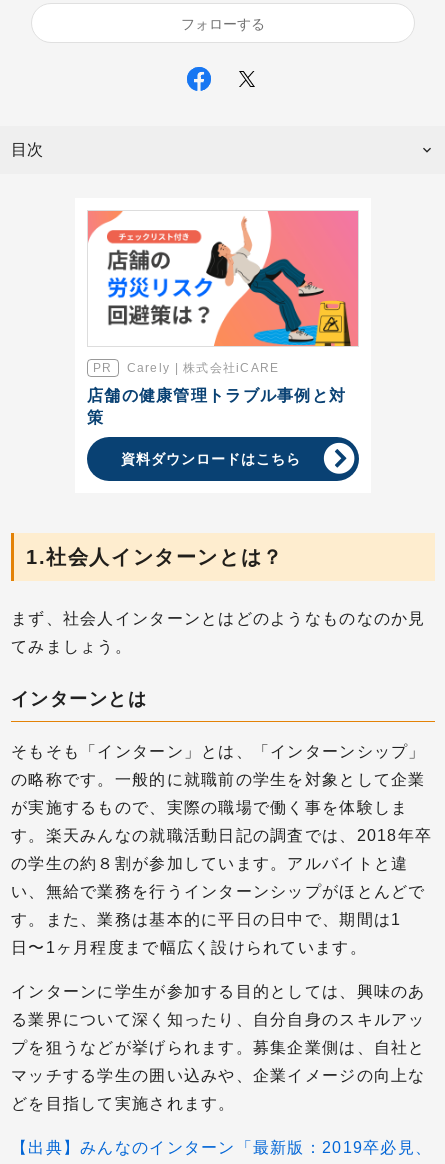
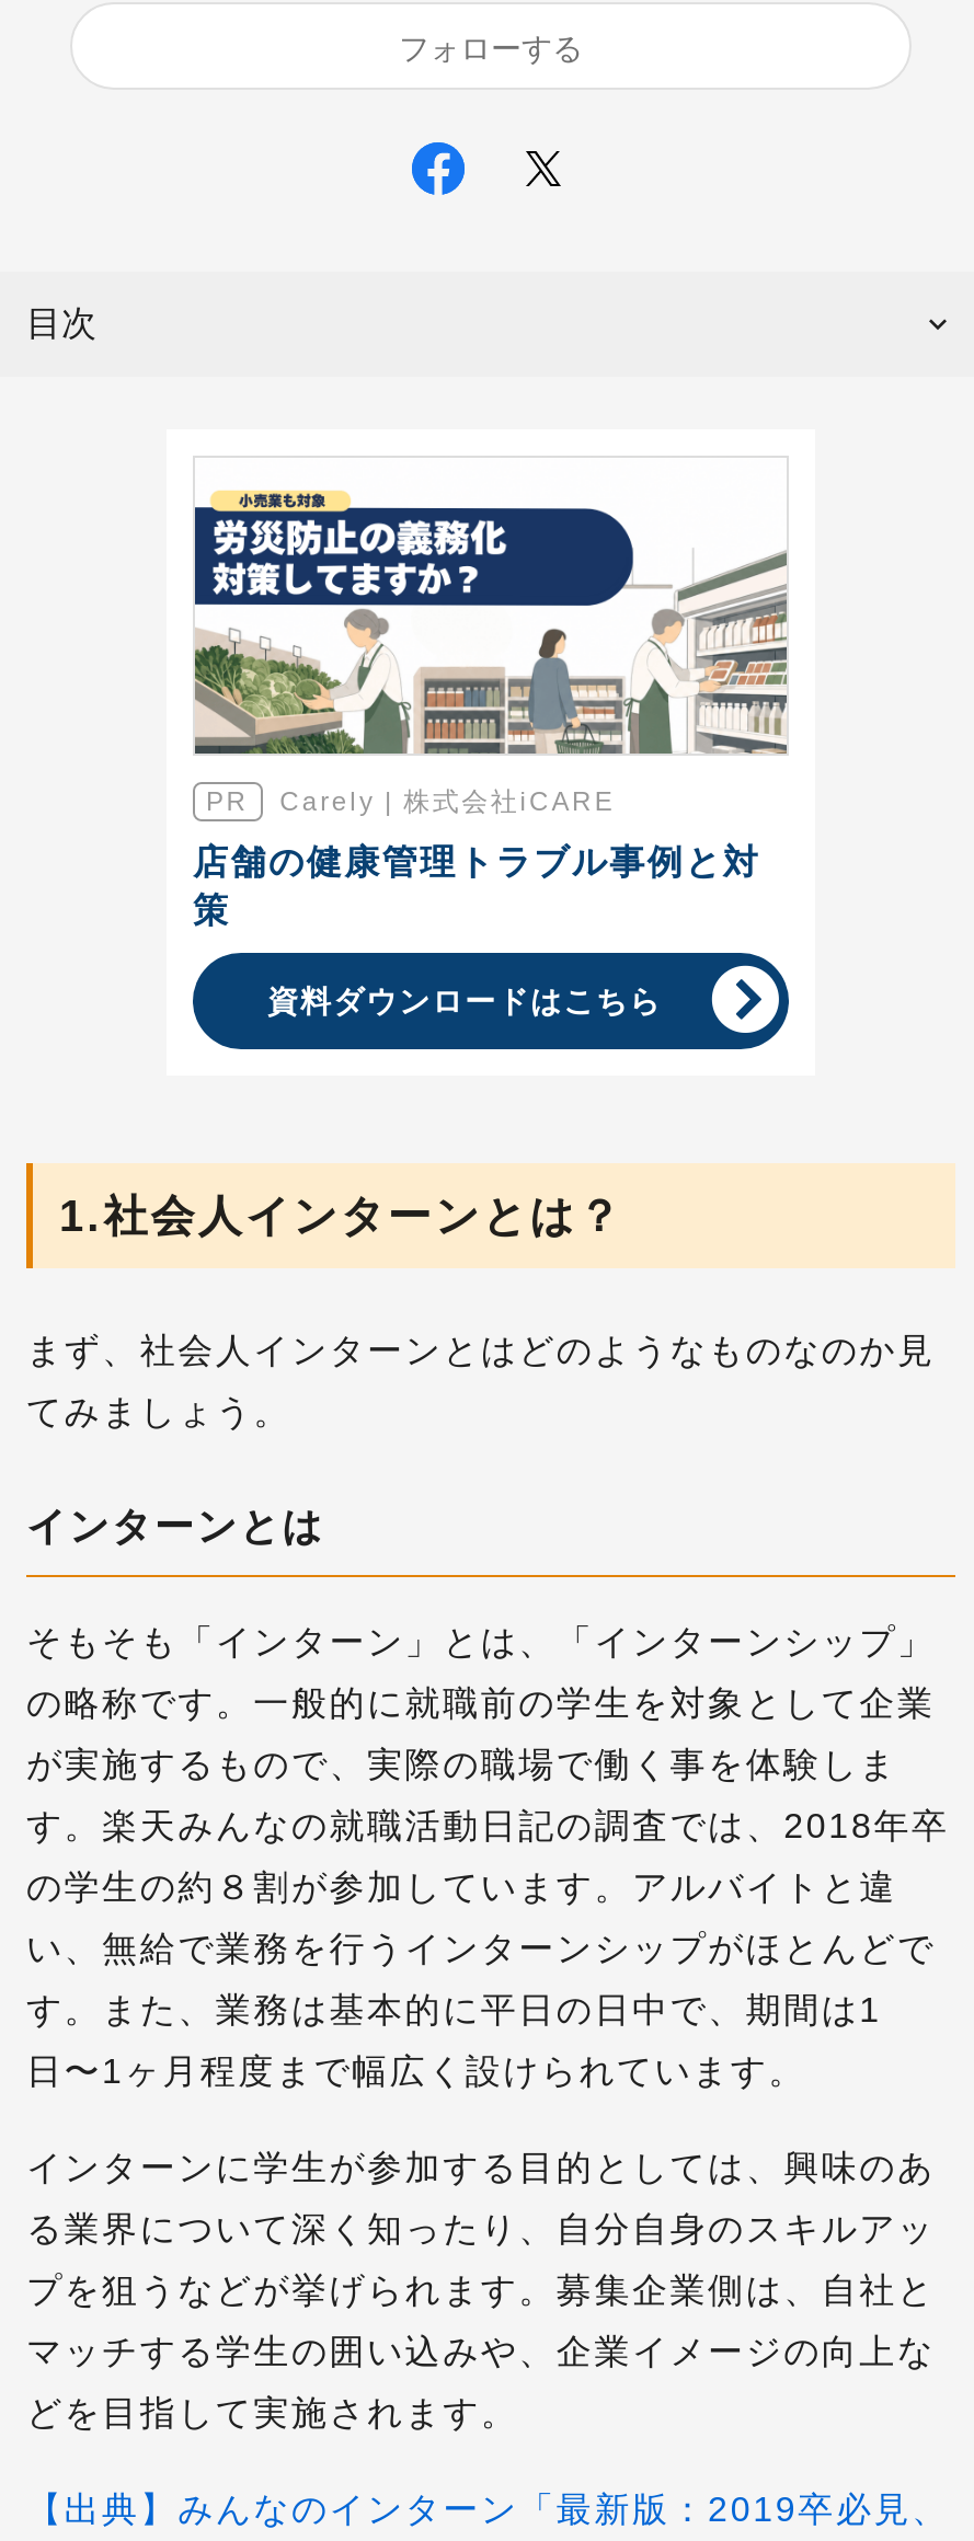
[87,210,359,347] [image] -> [193,458,789,756] [image]

